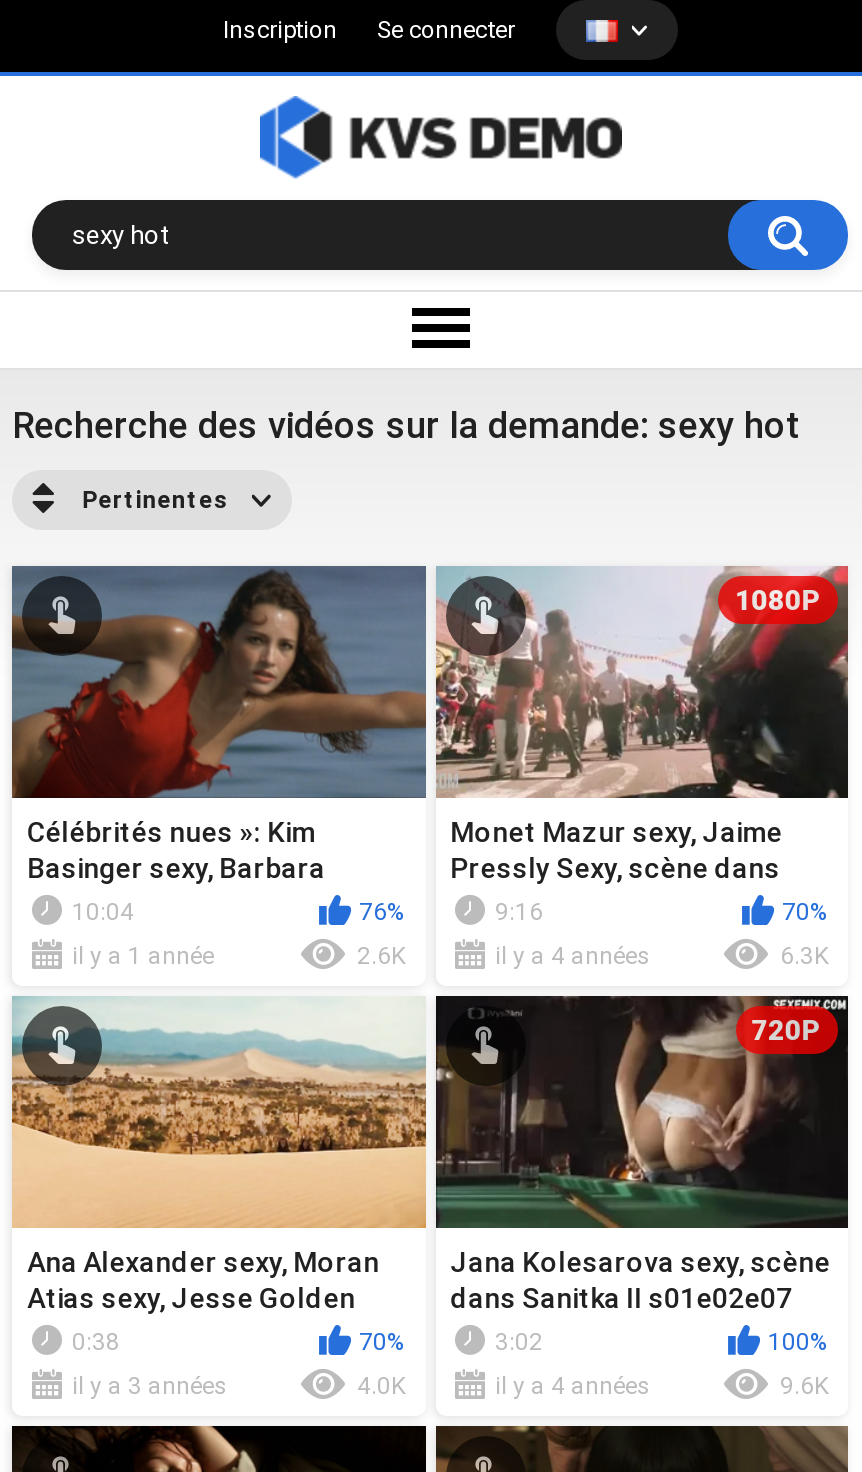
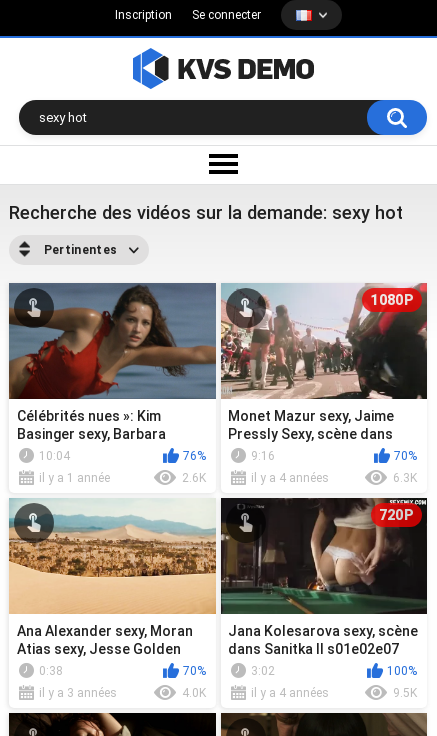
[780,1372,828,1400] 9.6K -> [393,686,417,700] 9.5K

